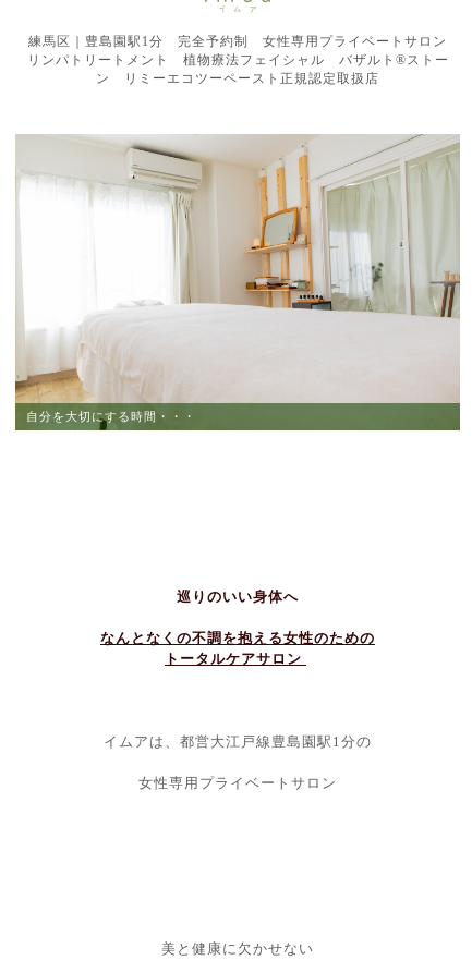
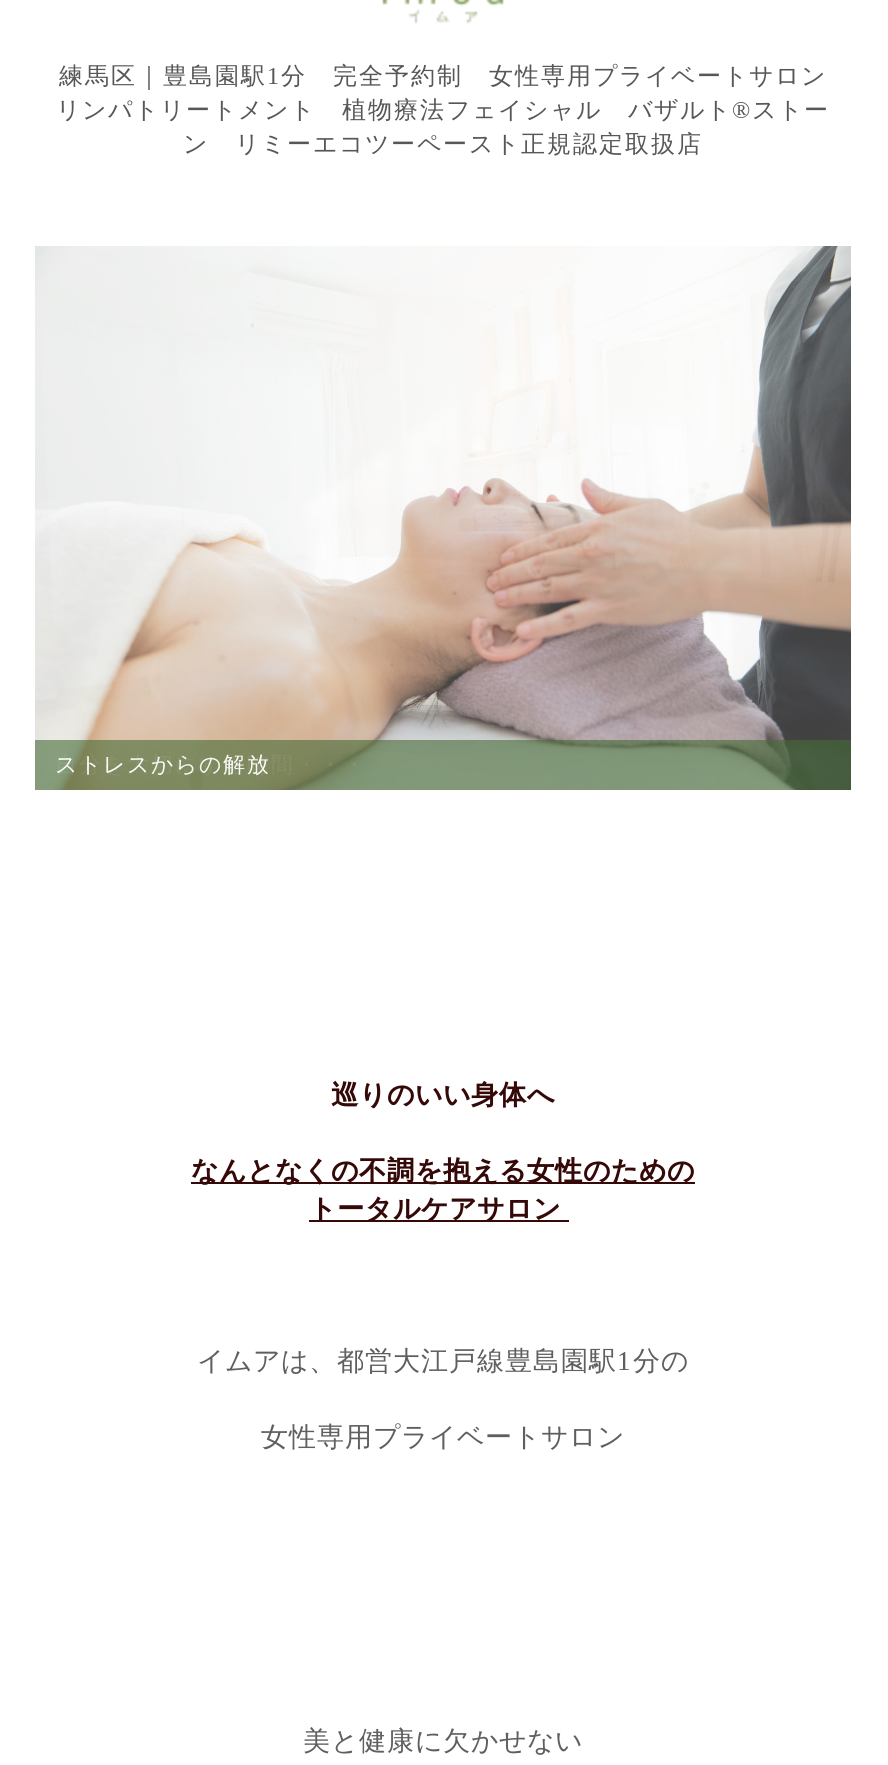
[14,133,461,429] [image] | 自分を大切にする時間・・・ -> [35,246,853,790] [image] | ストレスからの解放

